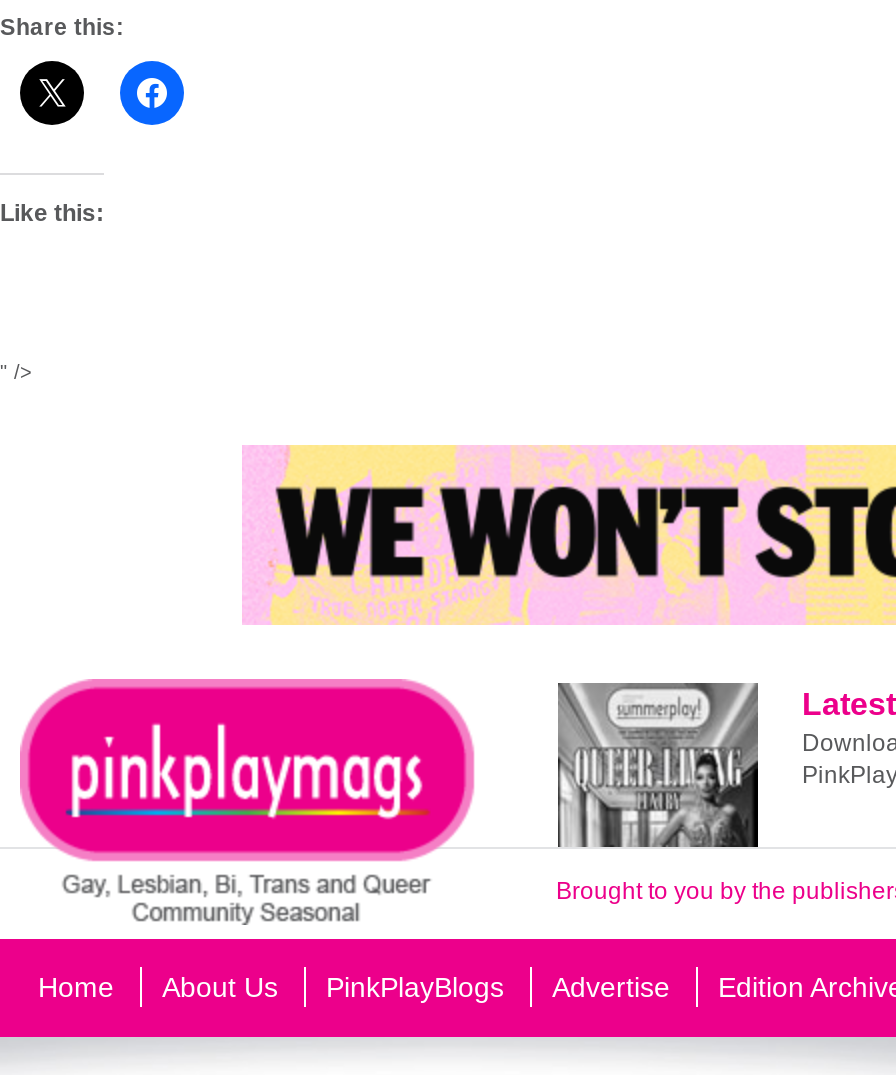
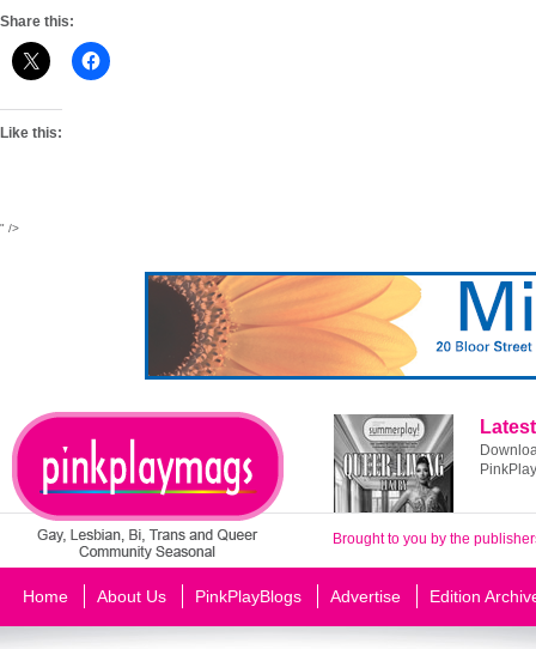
[242,443,890,625] [image] -> [144,271,532,381] [image]

